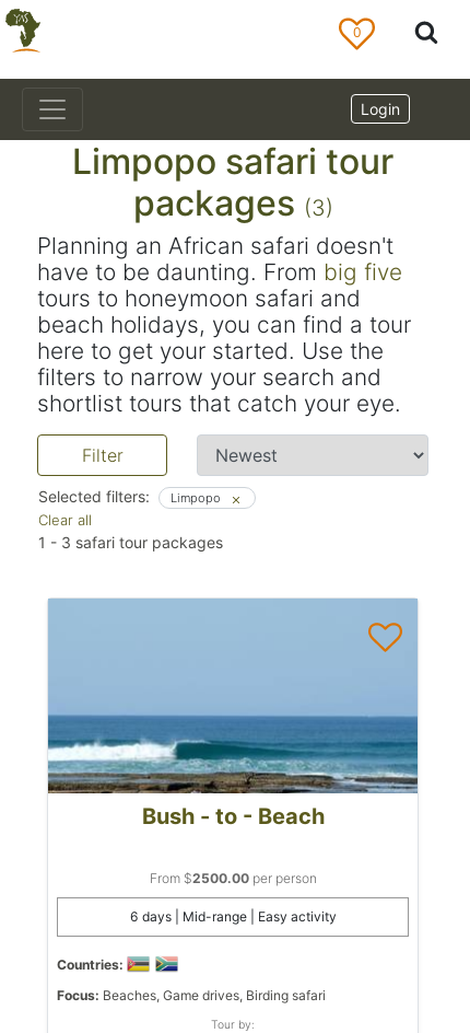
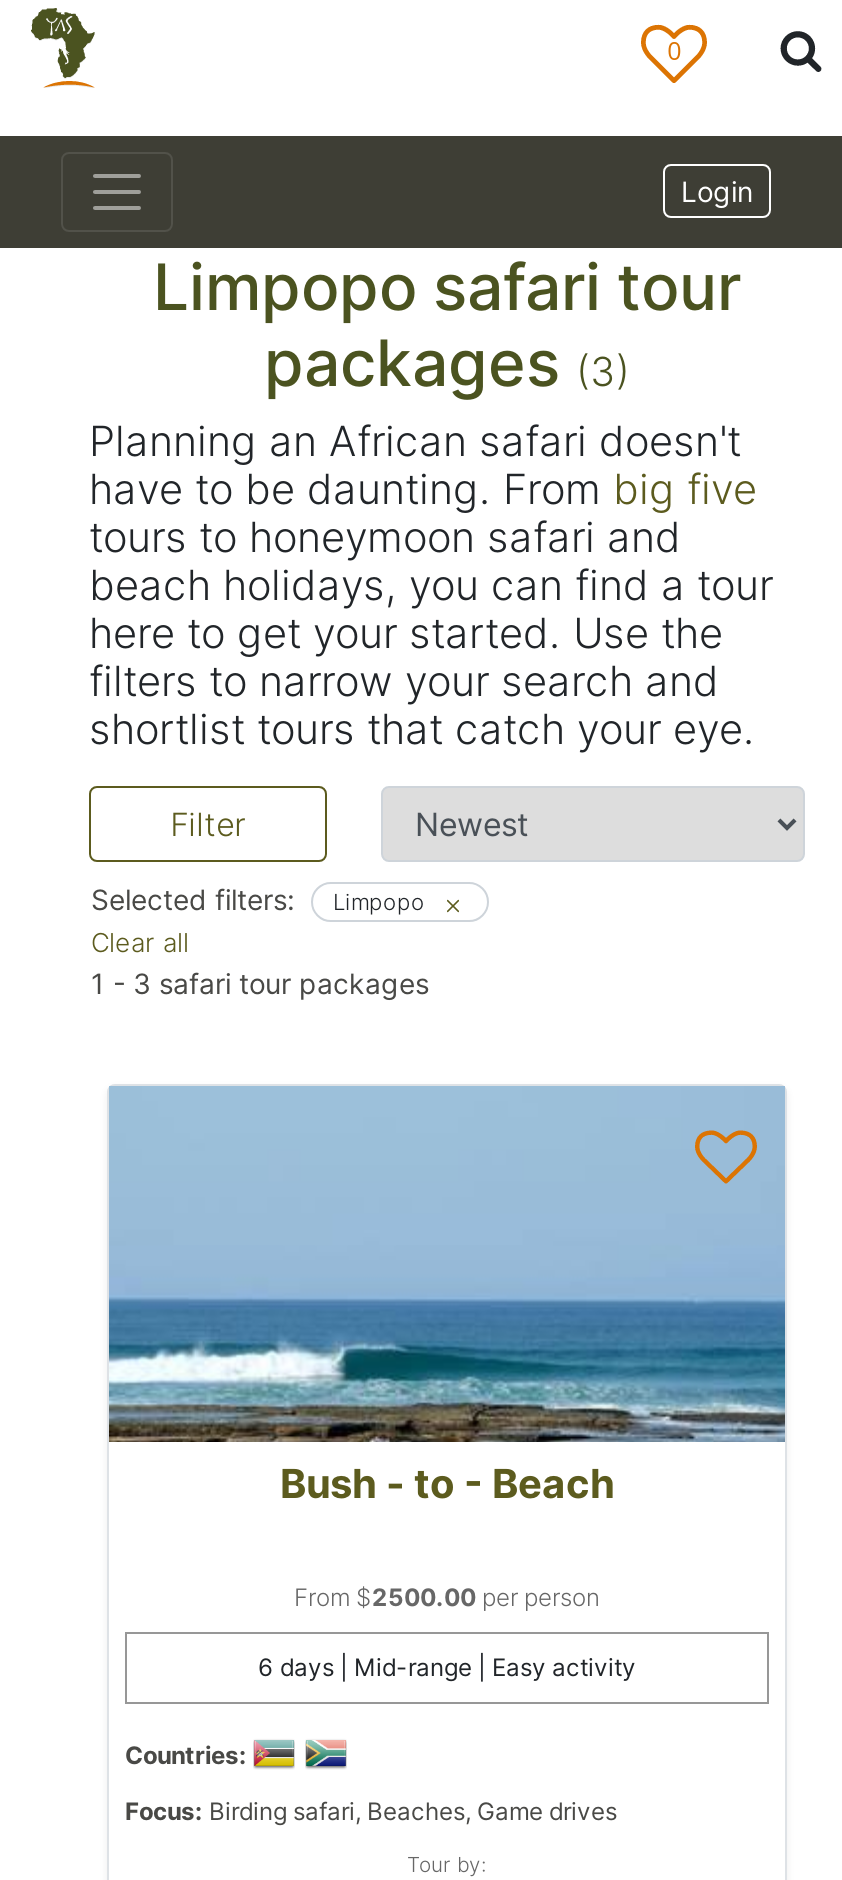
[57,987,326,1003] Focus: Beaches, Game drives, Birding safari -> [125,1796,617,1826] Focus: Birding safari, Beaches, Game drives

